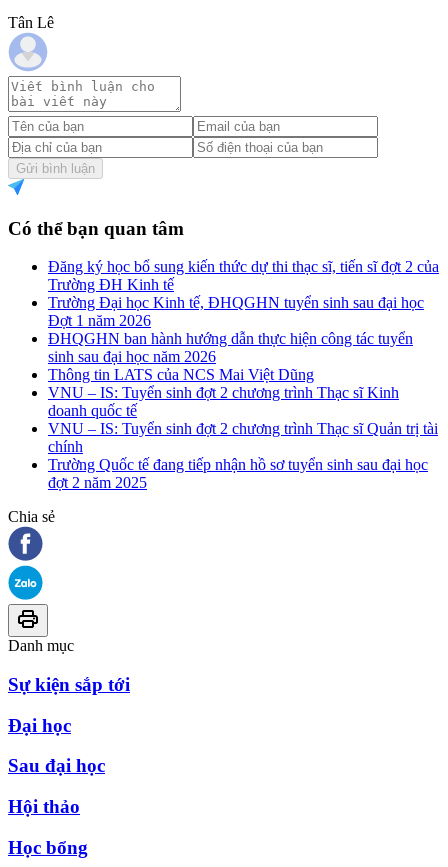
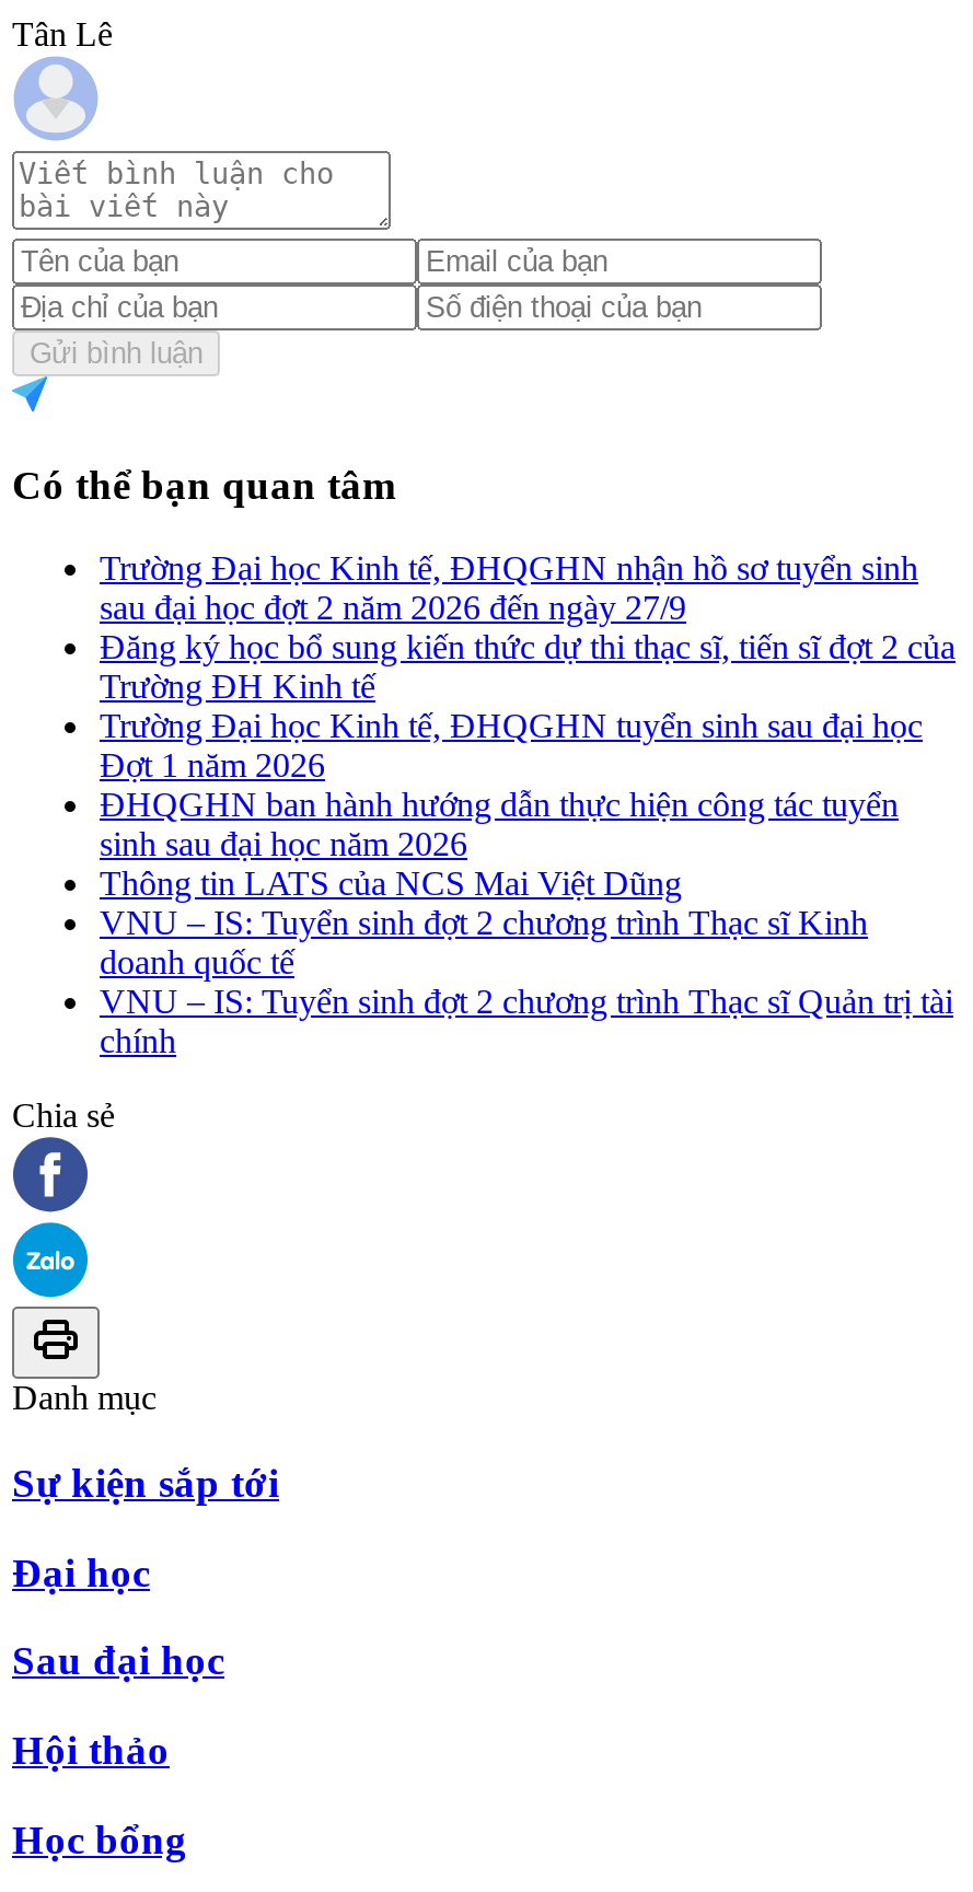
none -> [100,550,918,626] Trường Đại học Kinh tế, ĐHQGHN nhận hồ sơ tuyển sinh | sau đại học đợt 2 năm 2026 đến ngày 27/9
moved [48,258,439,455] -> [100,629,955,1060]: Đăng ký học bổ sung kiến thức dự thi thạc sĩ, tiến sĩ đợt 2 của | Trường ĐH Kinh tế | Trường Đại học Kinh tế, ĐHQGHN tuyển sinh sau đại học | ... | VNU – IS: Tuyển sinh đợt 2 chương trình Thạc sĩ Quản trị tài | chính
[48,456,428,491] Trường Quốc tế đang tiếp nhận hồ sơ tuyển sinh sau đại học | đợt 2 năm 2025 -> none

